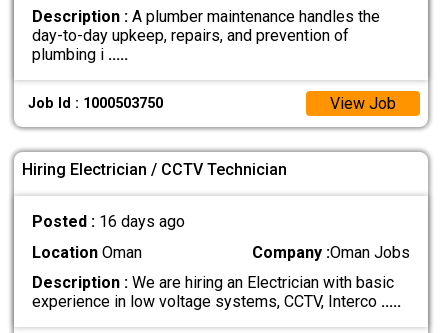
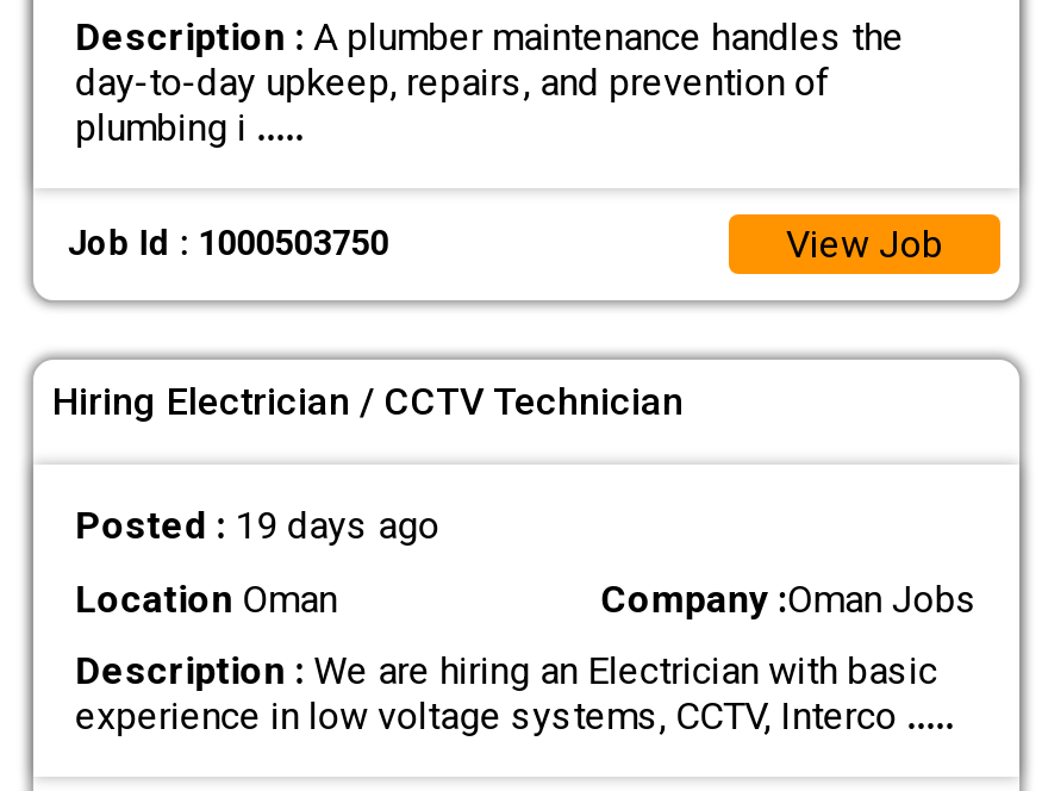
[32,212,185,231] Posted : 16 days ago -> [75,504,440,549] Posted : 19 days ago

